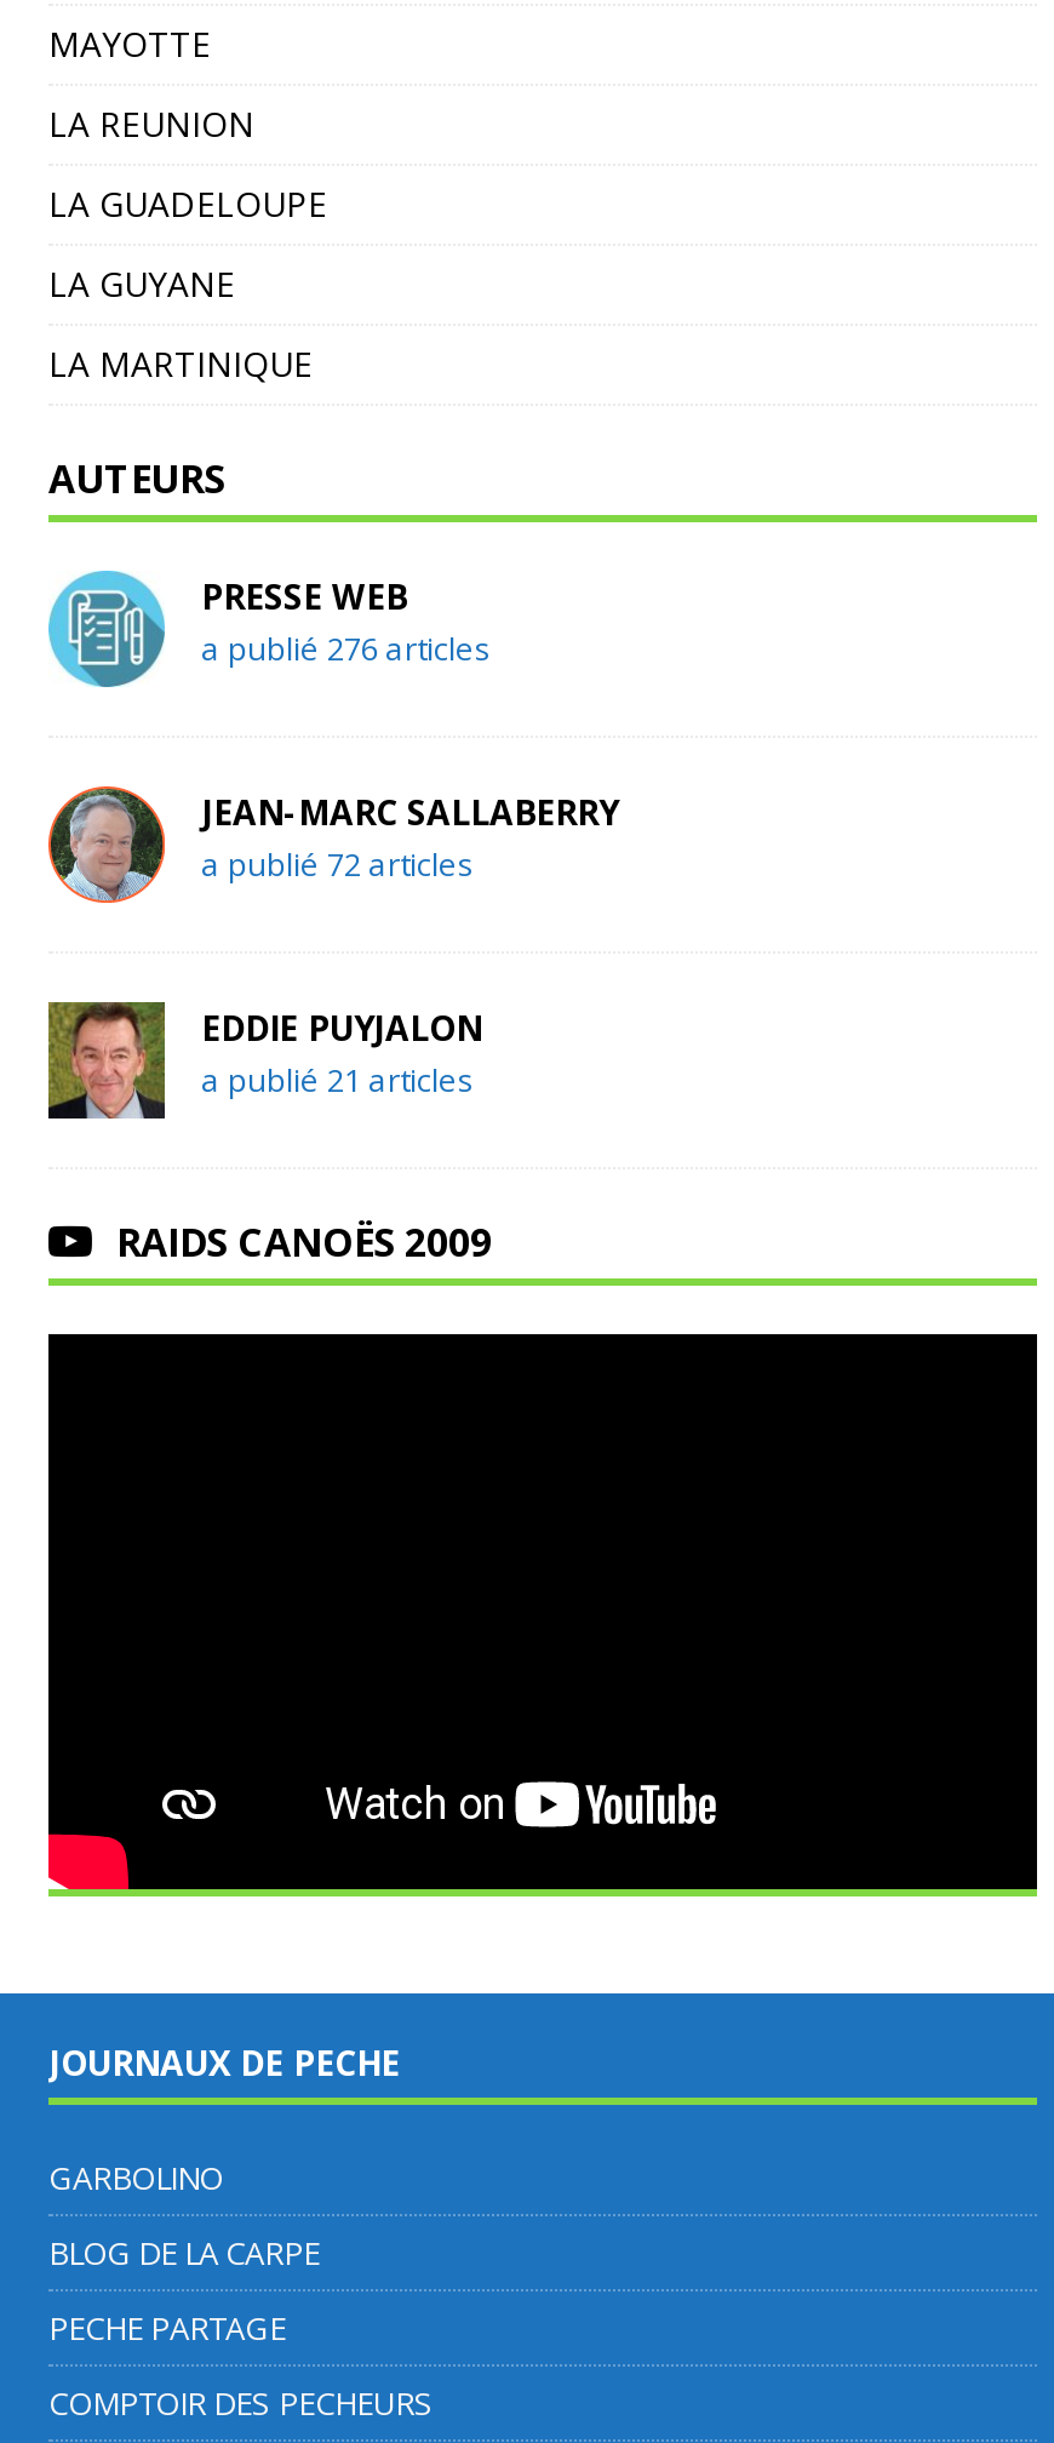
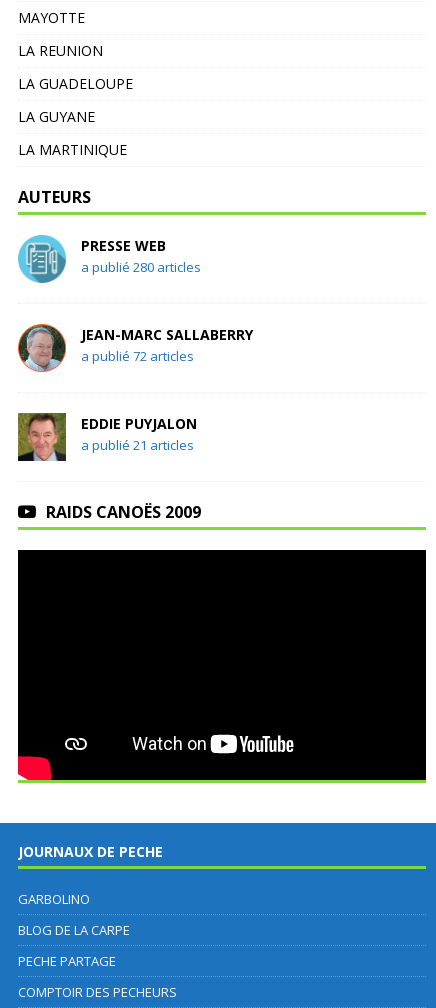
[201,626,492,670] a publié 276 articles -> [81,258,201,276] a publié 280 articles

